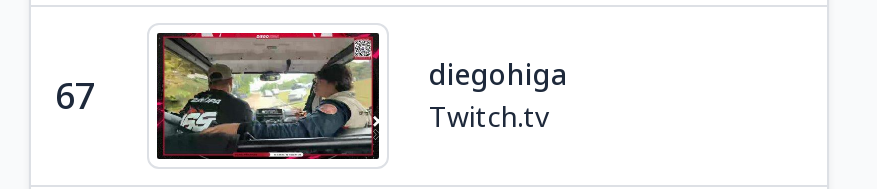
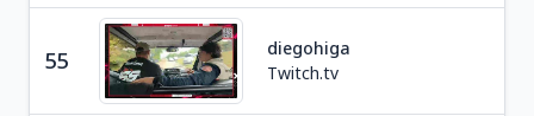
[55,71,95,119] 67 -> [44,46,68,75] 55

